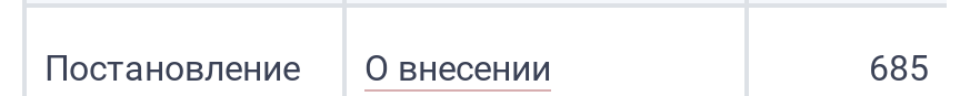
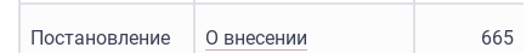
[869,47,929,89] 685 -> [481,26,514,49] 665

